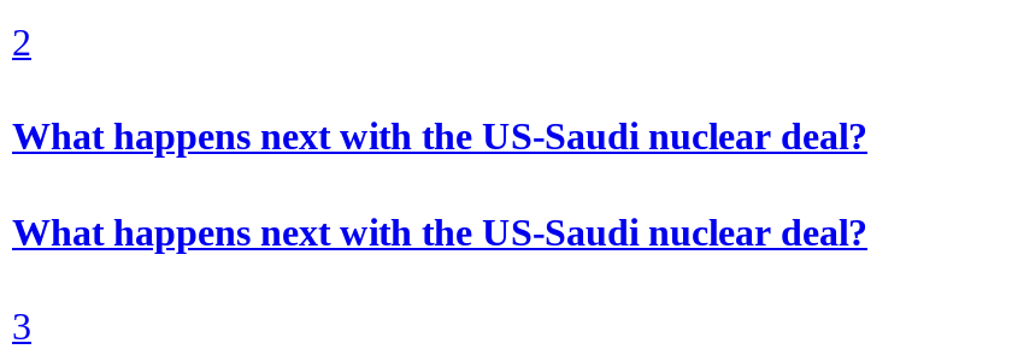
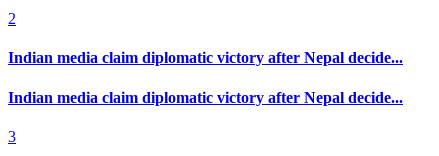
[12,116,867,157] What happens next with the US-Saudi nuclear deal? -> [8,49,403,66] Indian media claim diplomatic victory after Nepal decide...
[12,211,867,252] What happens next with the US-Saudi nuclear deal? -> [8,89,403,106] Indian media claim diplomatic victory after Nepal decide...

